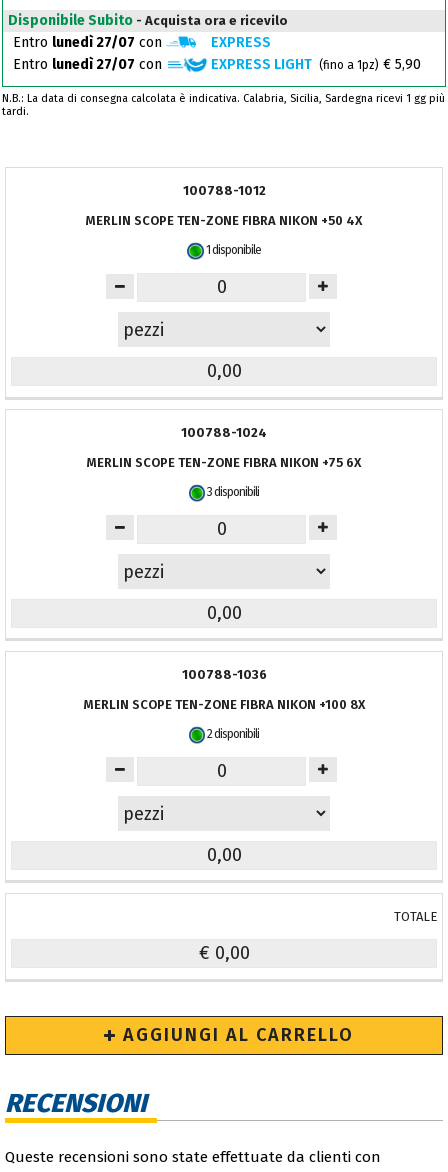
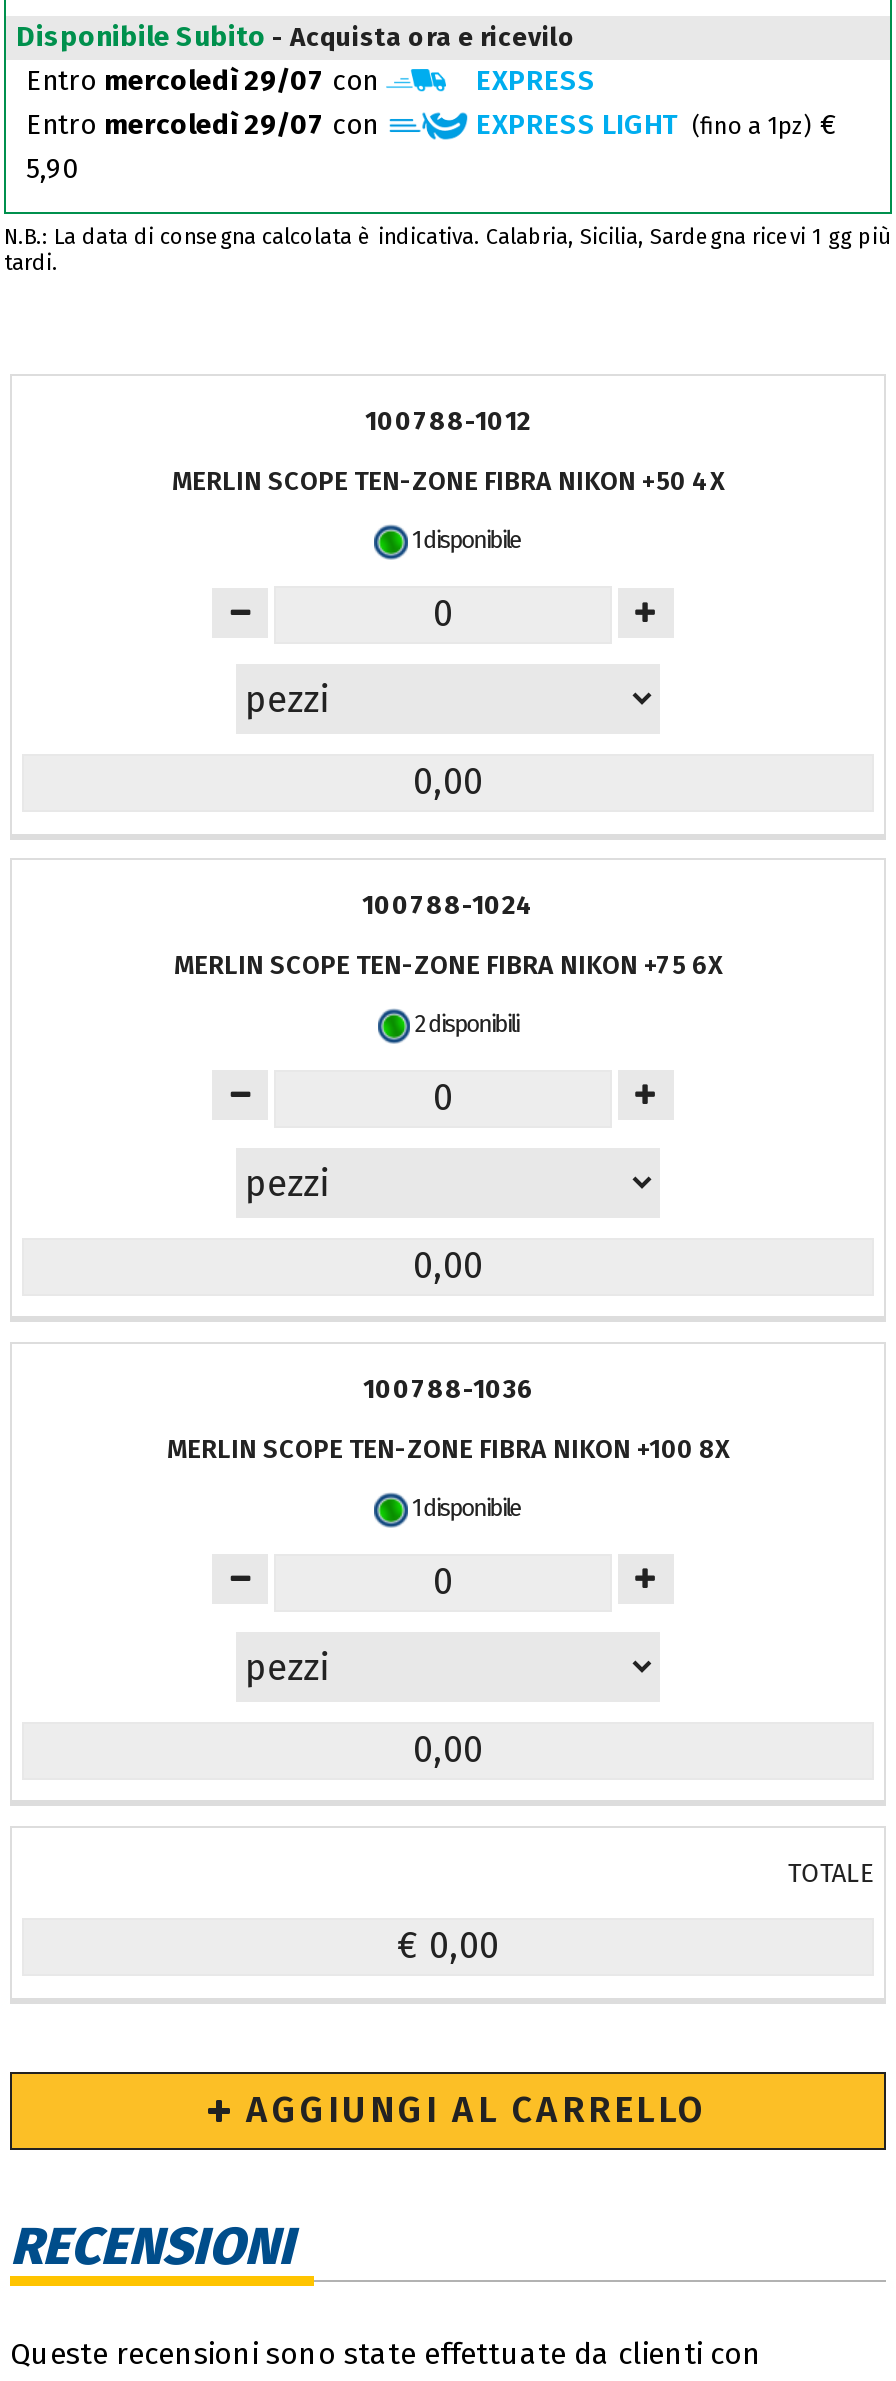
[13,34,166,51] Entro lunedì 27/07 con -> [26,64,386,98] Entro mercoledì 29/07 con
[13,56,421,73] Entro lunedì 27/07 con | EXPRESS LIGHT (fino a 1pz) € 5,90 -> [26,108,836,186] Entro mercoledì 29/07 con | EXPRESS LIGHT (fino a 1pz) € | 5,90
[205,485,259,499] 3 disponibili -> [410,1010,518,1038] 2 disponibili
[205,727,259,741] 2 disponibili -> [408,1494,522,1522] 1 disponibile

